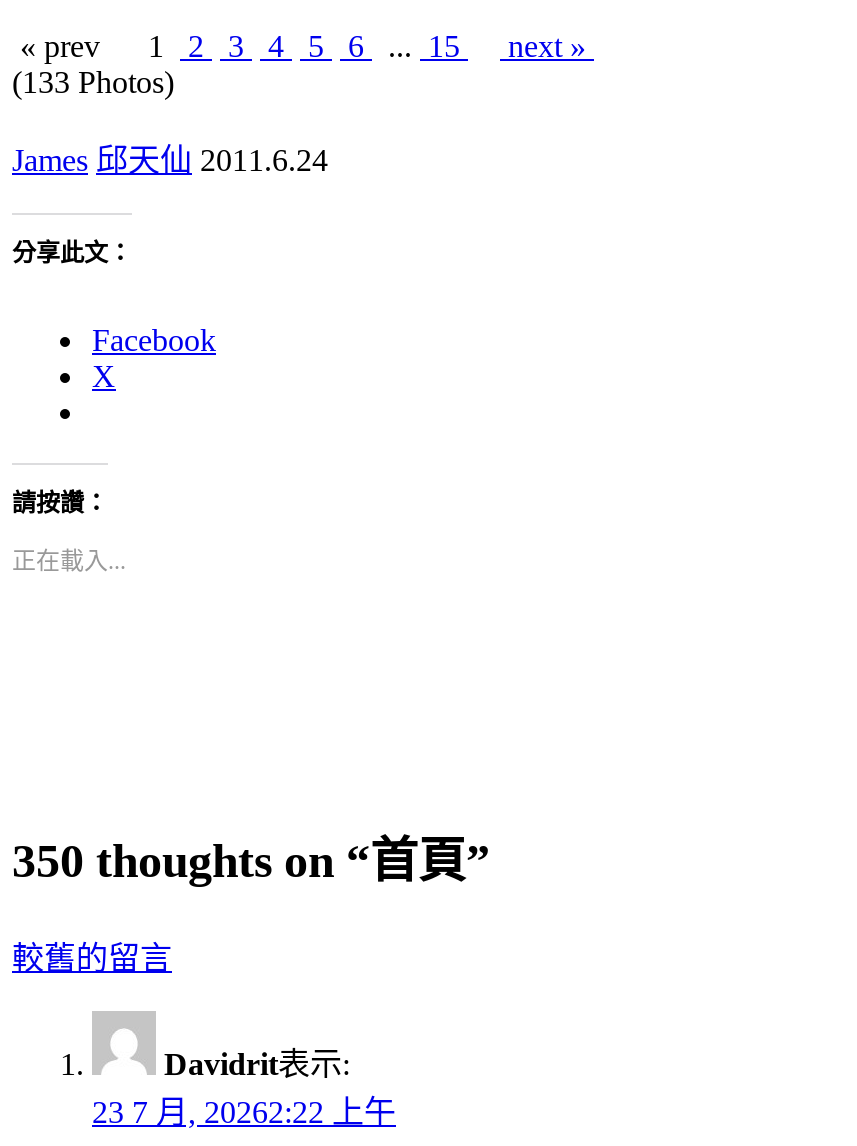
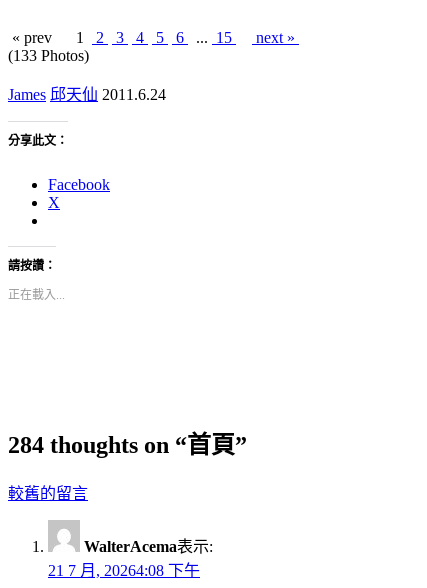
[12,836,490,888] 350 thoughts on “首頁” -> [8,432,247,458] 284 thoughts on “首頁”
[92,1048,396,1130] Davidrit表示: | 23 7 月, 20262:22 上午 -> [48,538,213,579] WalterAcema表示: | 21 7 月, 20264:08 下午

